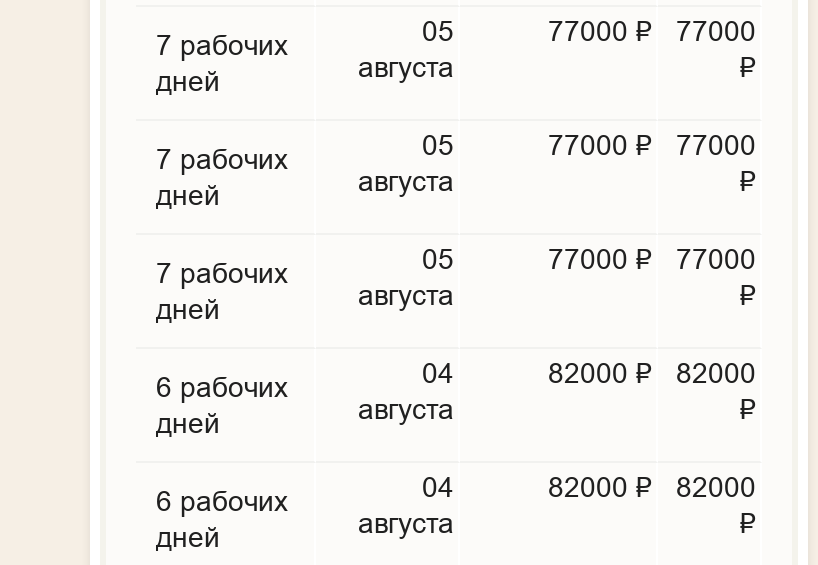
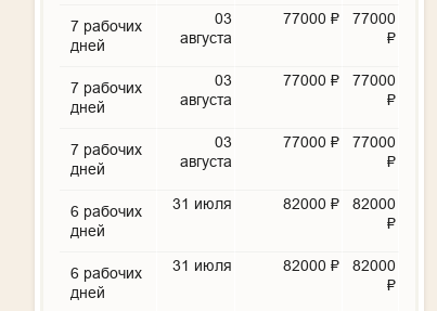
[422,15,454,47] 05 -> [215,10,232,27] 03
[422,129,454,161] 05 -> [215,71,232,89] 03
[422,243,454,275] 05 -> [215,133,232,150] 03
[358,357,454,425] 04 | августа -> [172,195,232,212] 31 июля
[358,471,454,539] 04 | августа -> [172,257,232,274] 31 июля

